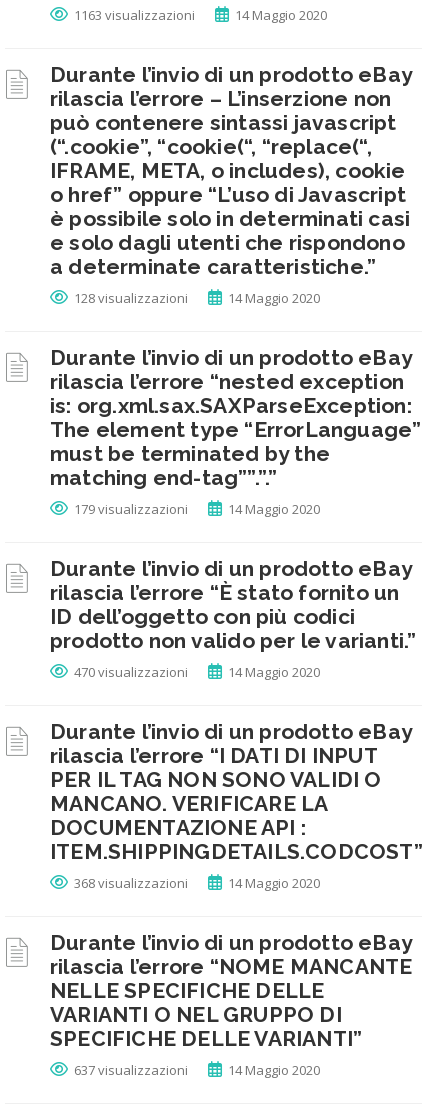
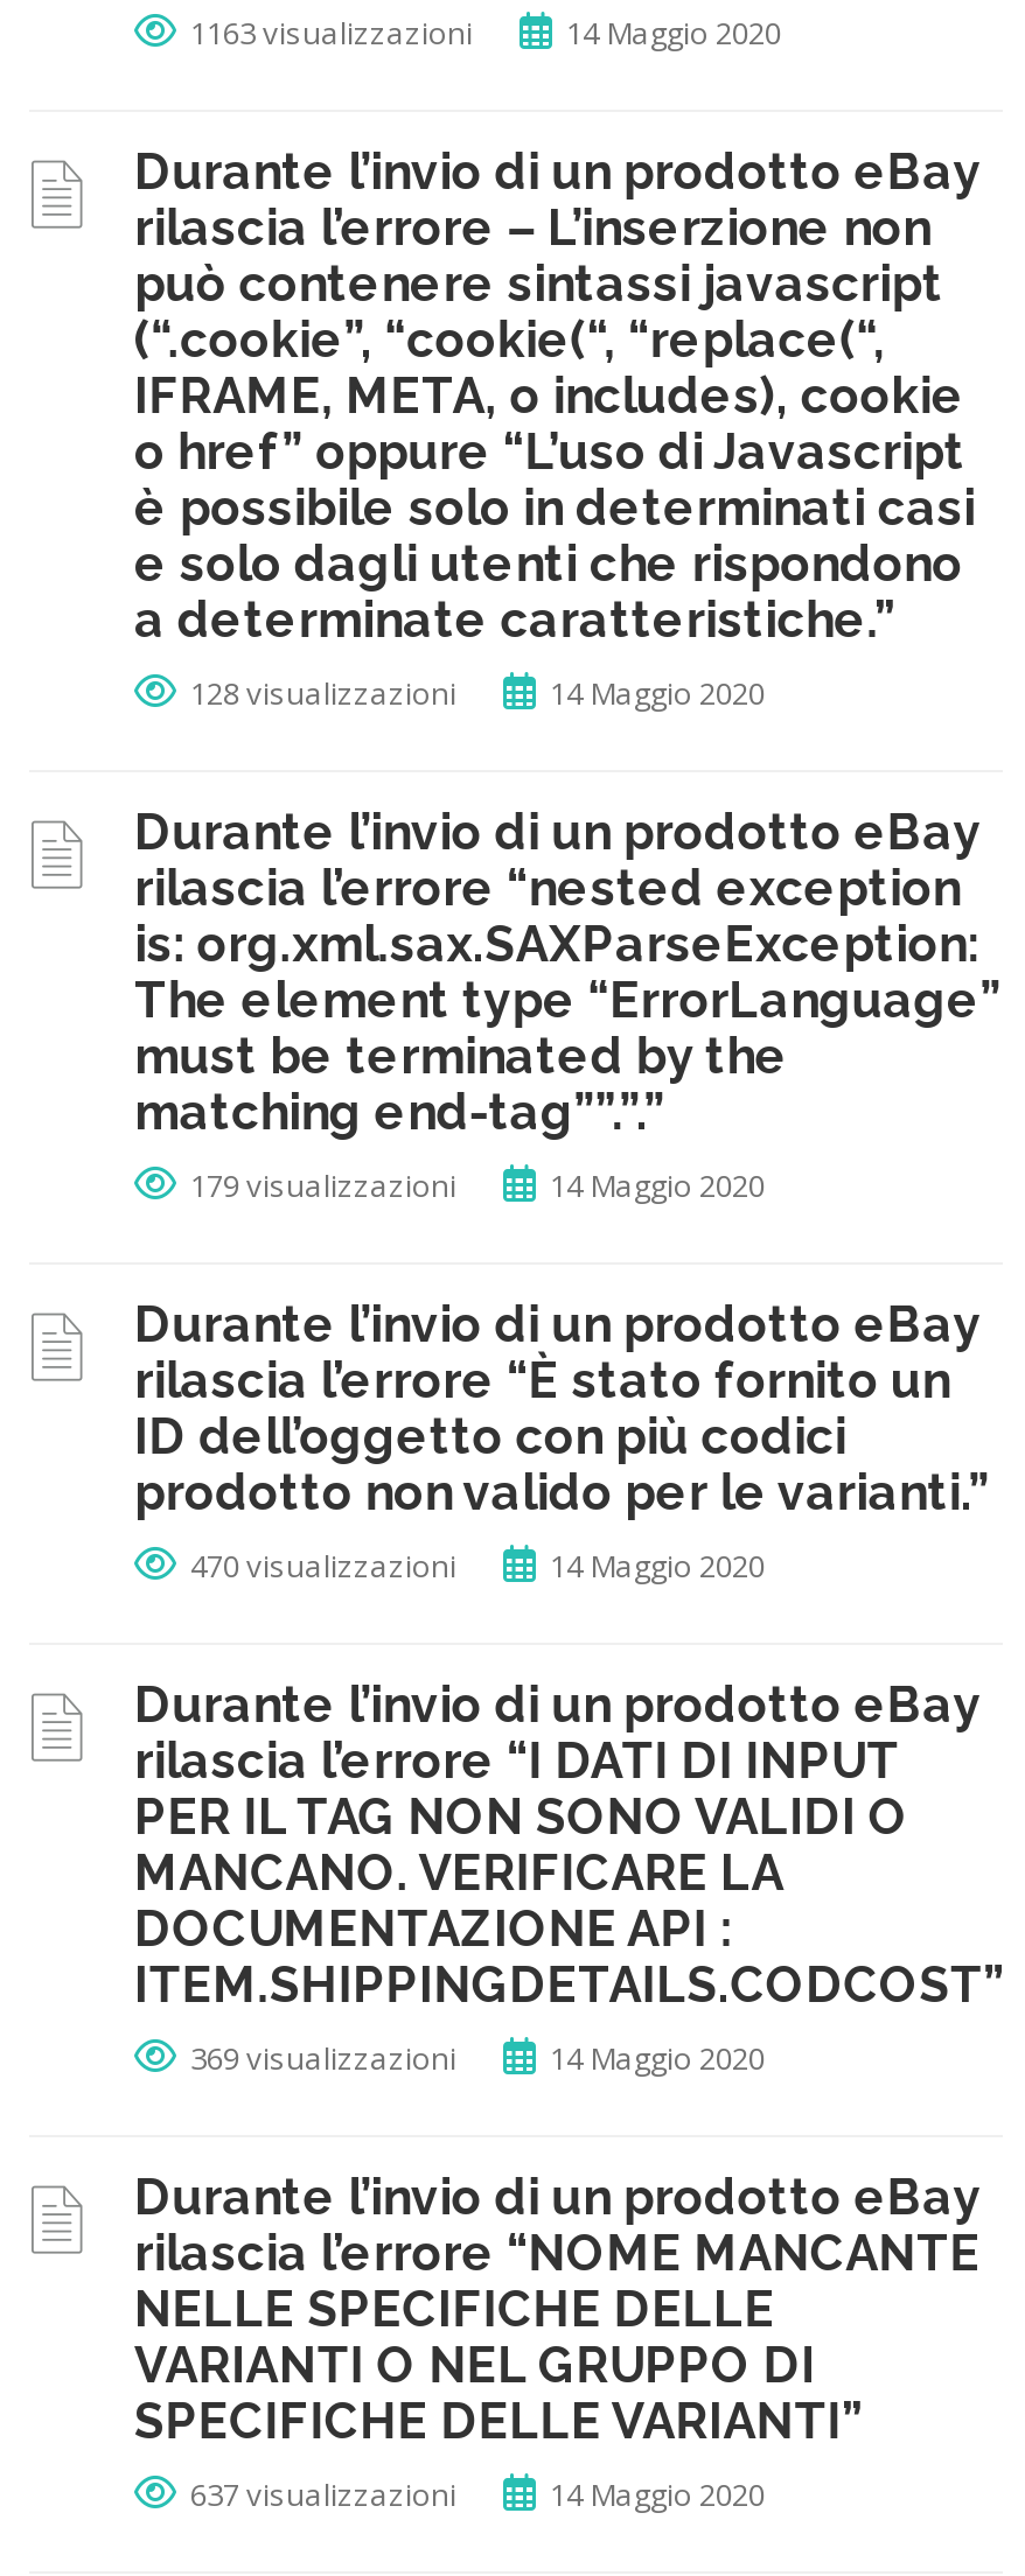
[74,874,188,892] 368 visualizzazioni -> [190,2037,456,2079] 369 visualizzazioni

